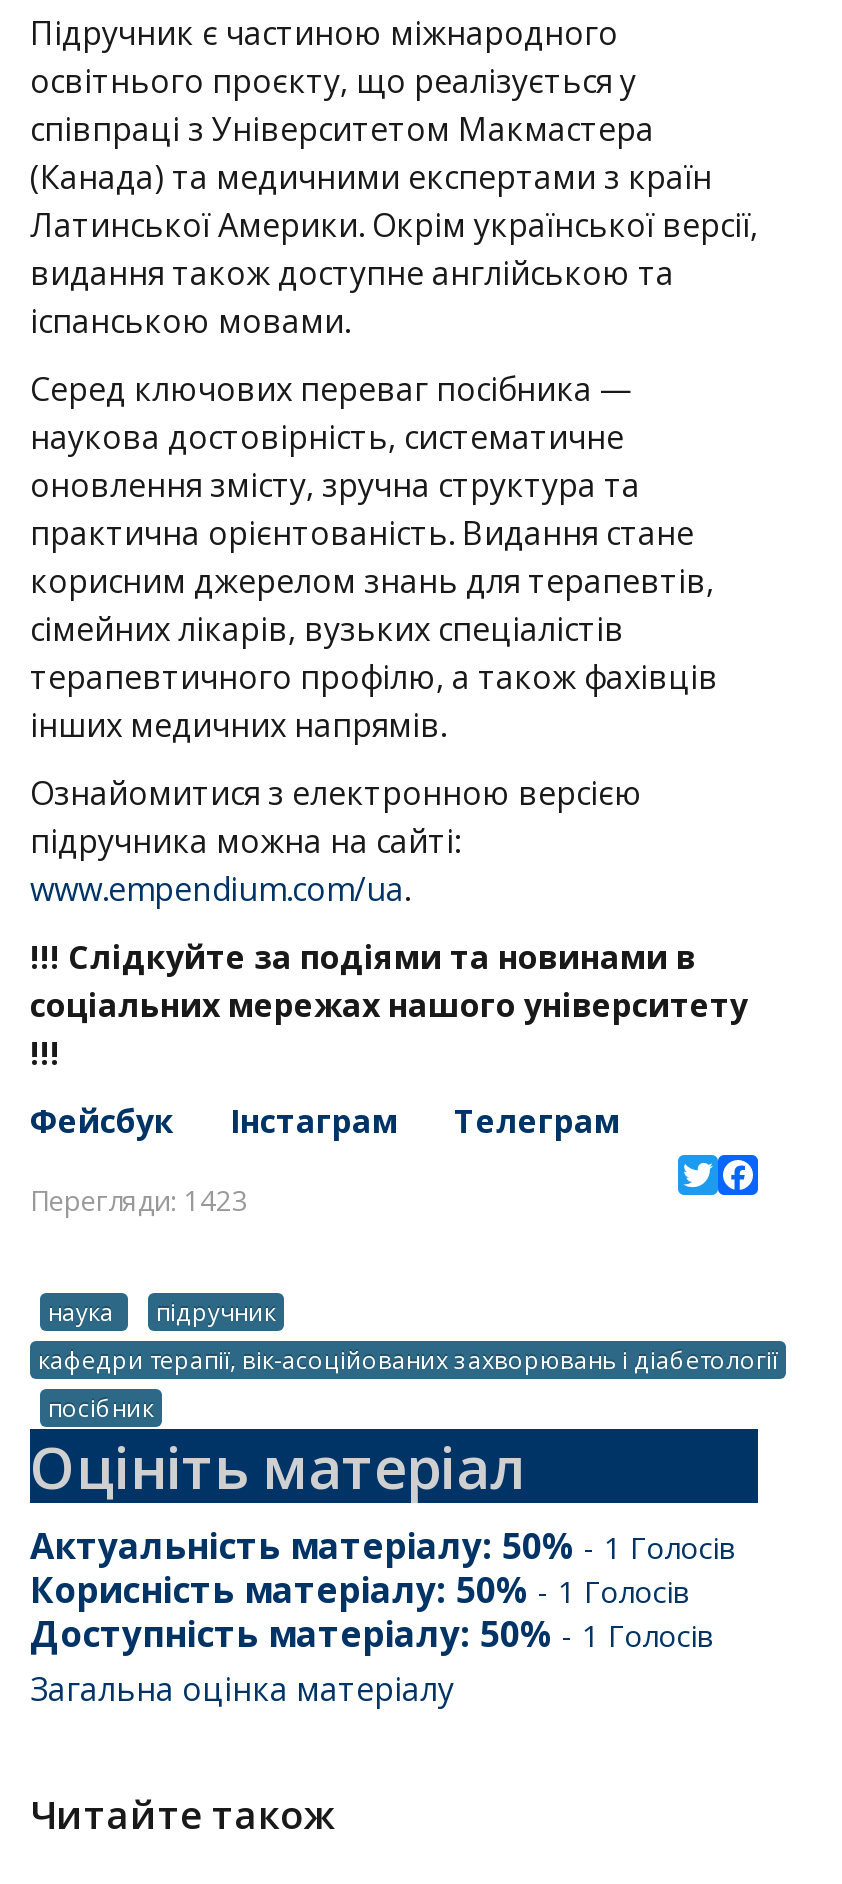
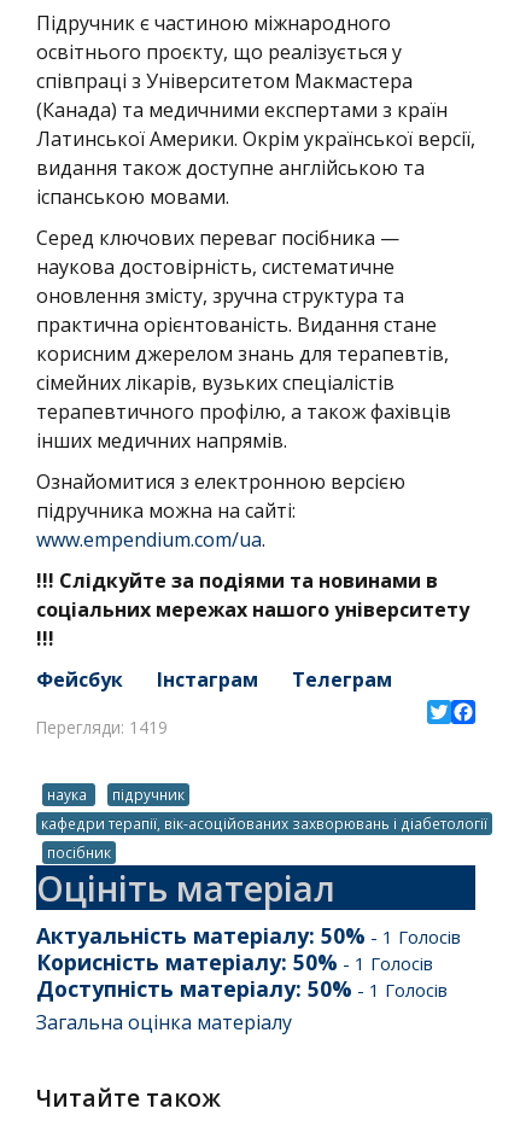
[30,1181,248,1219] Перегляди: 1423 -> [36,716,168,739] Перегляди: 1419

